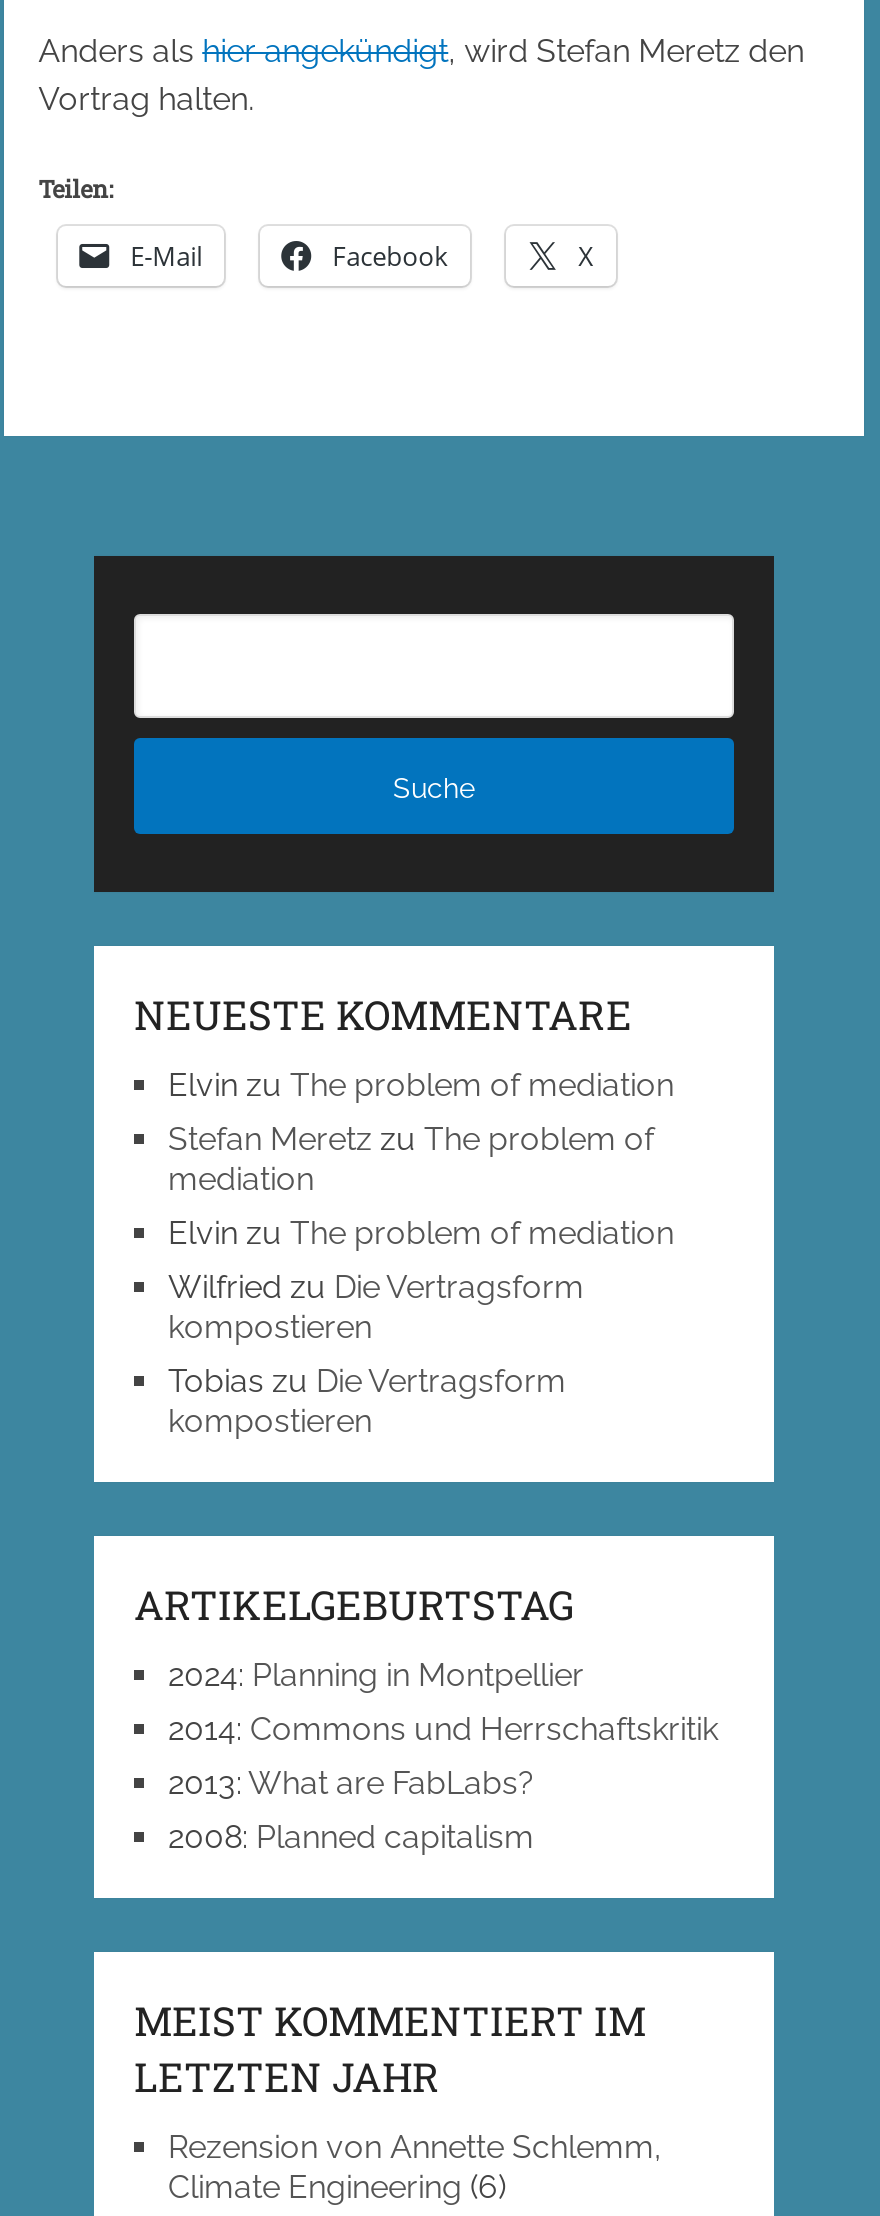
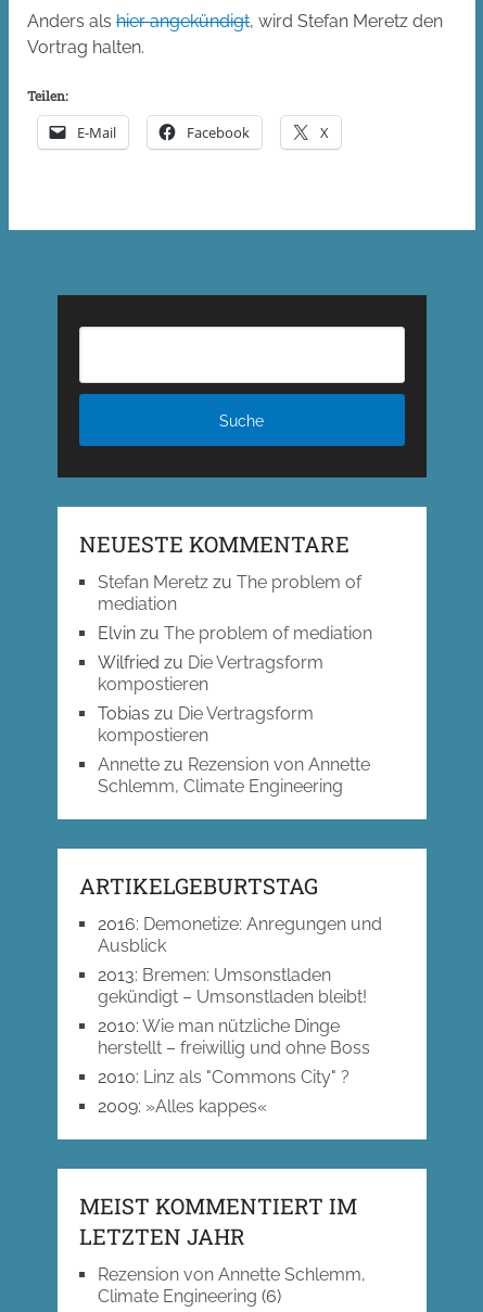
[168,1067,674,1105] Elvin zu The problem of mediation -> none
moved [168,1121,674,1441] -> [98,572,372,746]: Stefan Meretz zu The problem of | mediation | Elvin zu The problem of mediation | Wilfried zu Die Vertragsform | kompostieren | Tobias zu Die Vertragsform | kompostieren
none -> [98,755,370,797] Annette zu Rezension von Annette | Schlemm, Climate Engineering
[168,1657,718,1857] 2024: Planning in Montpellier | 2014: Commons und Herrschaftskritik | 2013: What are FabLabs? | 2008: Planned capitalism -> [98,914,382,1117] 2016: Demonetize: Anregungen und | Ausblick | 2013: Bremen: Umsonstladen | gekündigt – Umsonstladen bleibt! | 2010: Wie man nützliche Dinge | herstellt – freiwillig und ohne Boss | 2010: Linz als "Commons City" ? | 2009:»Alles kappes«

